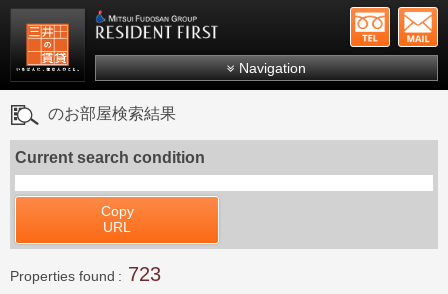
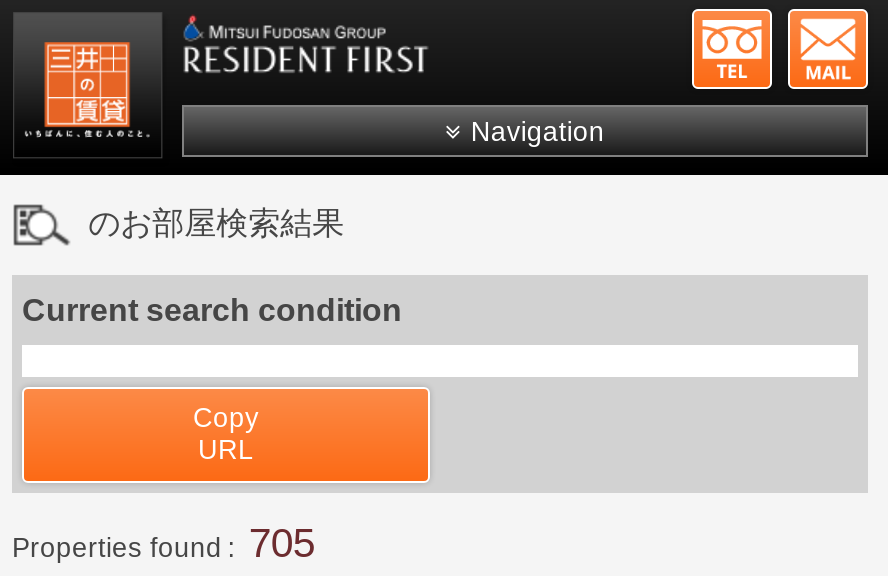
[10,263,161,285] Properties found 723 -> [12,521,315,565] Properties found 705

